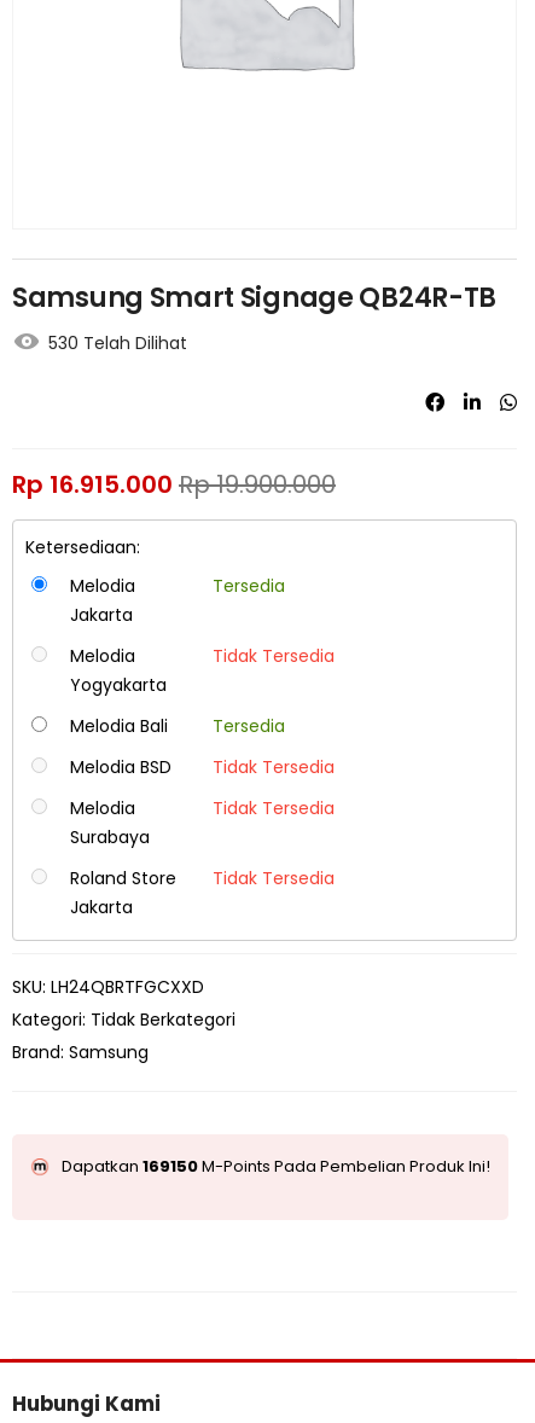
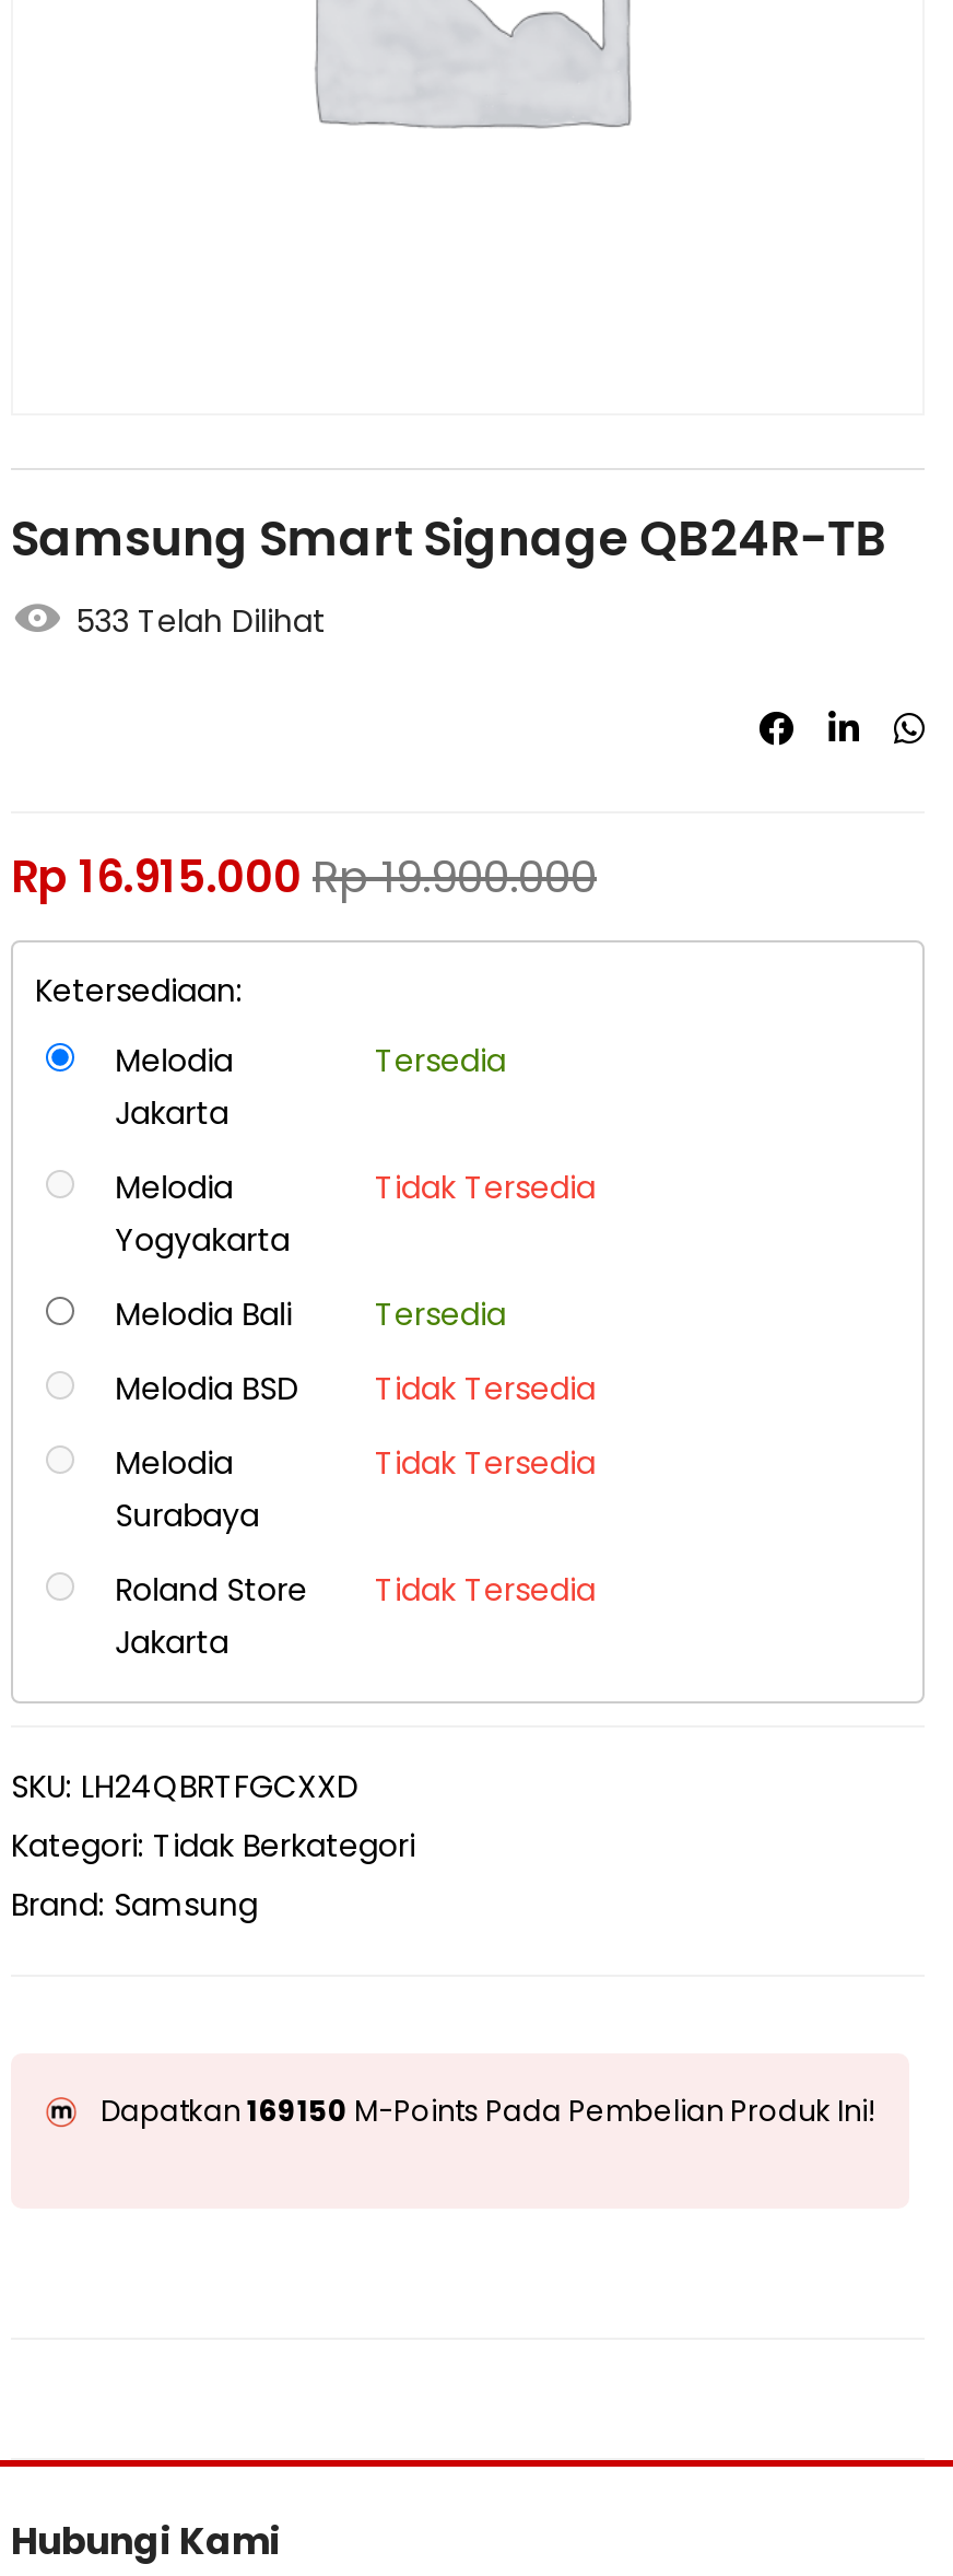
[48,331,187,355] 530 Telah Dilihat -> [77,599,326,642] 533 Telah Dilihat

